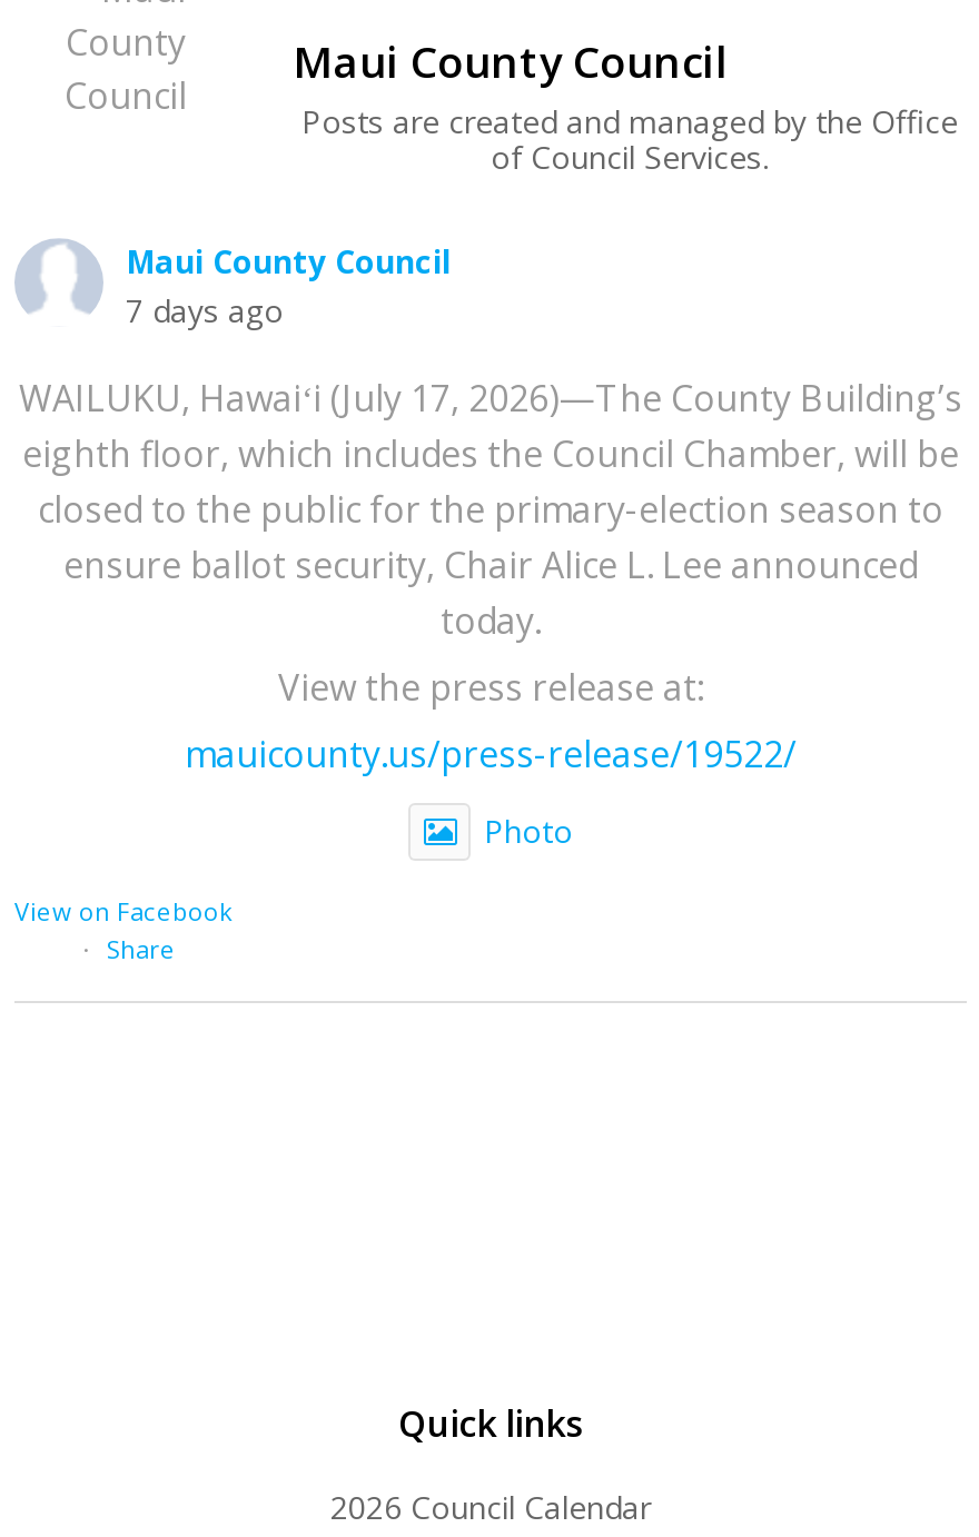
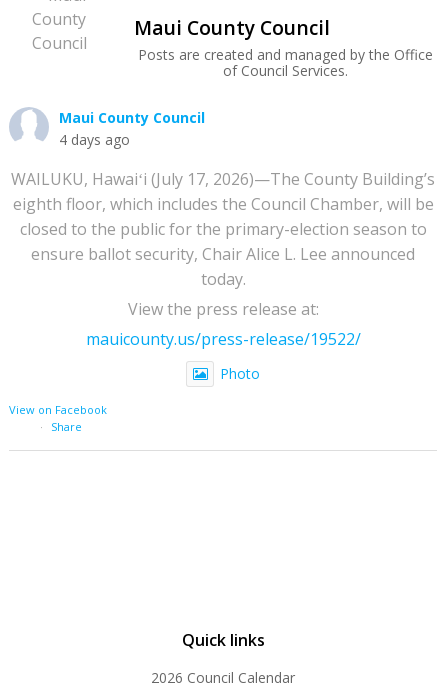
[126,288,284,331] 7 days ago -> [59,130,130,149] 4 days ago

